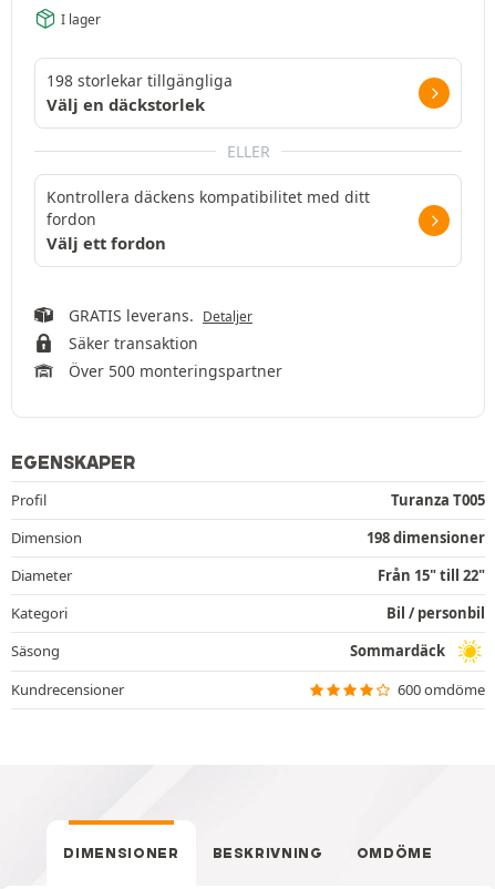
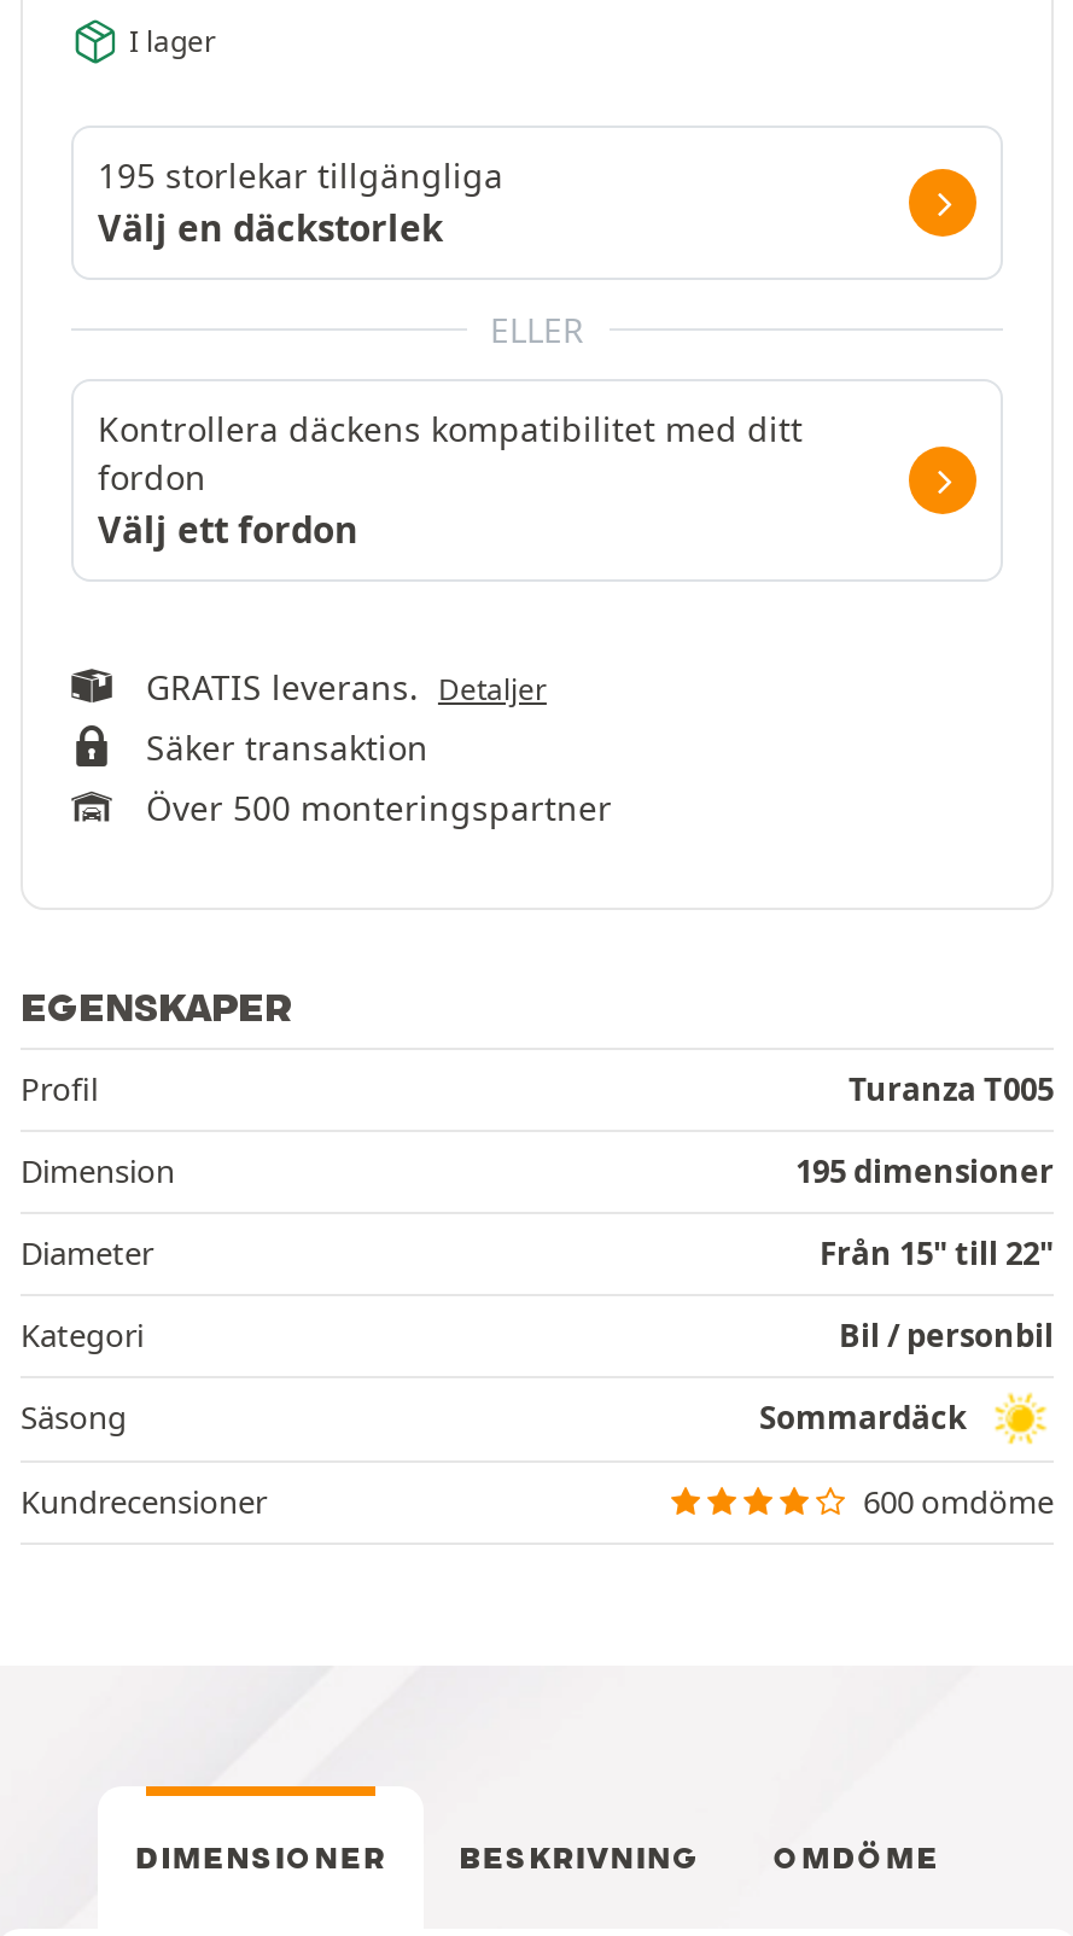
[47,69,233,90] 198 storlekar tillgängliga -> [98,151,503,197] 195 storlekar tillgängliga
[367,527,485,547] 198 dimensioner -> [795,1148,1054,1191] 195 dimensioner

